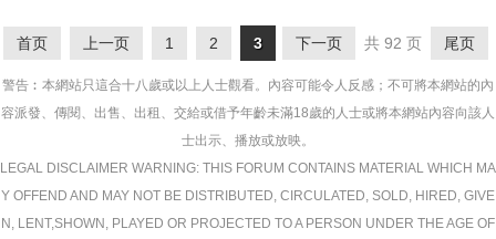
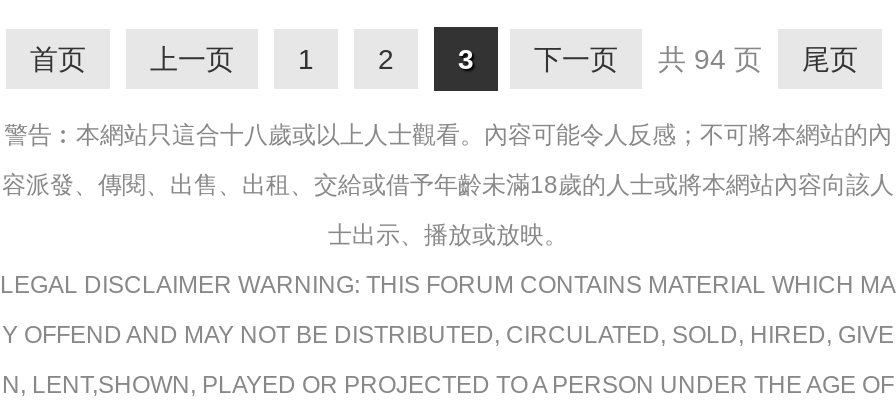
[17,34,475,52] 首页 上一页 1 2 3 下一页 共 92 页 尾页 -> [30,43,858,75] 首页 上一页 1 2 3 下一页 共 94 页 尾页

